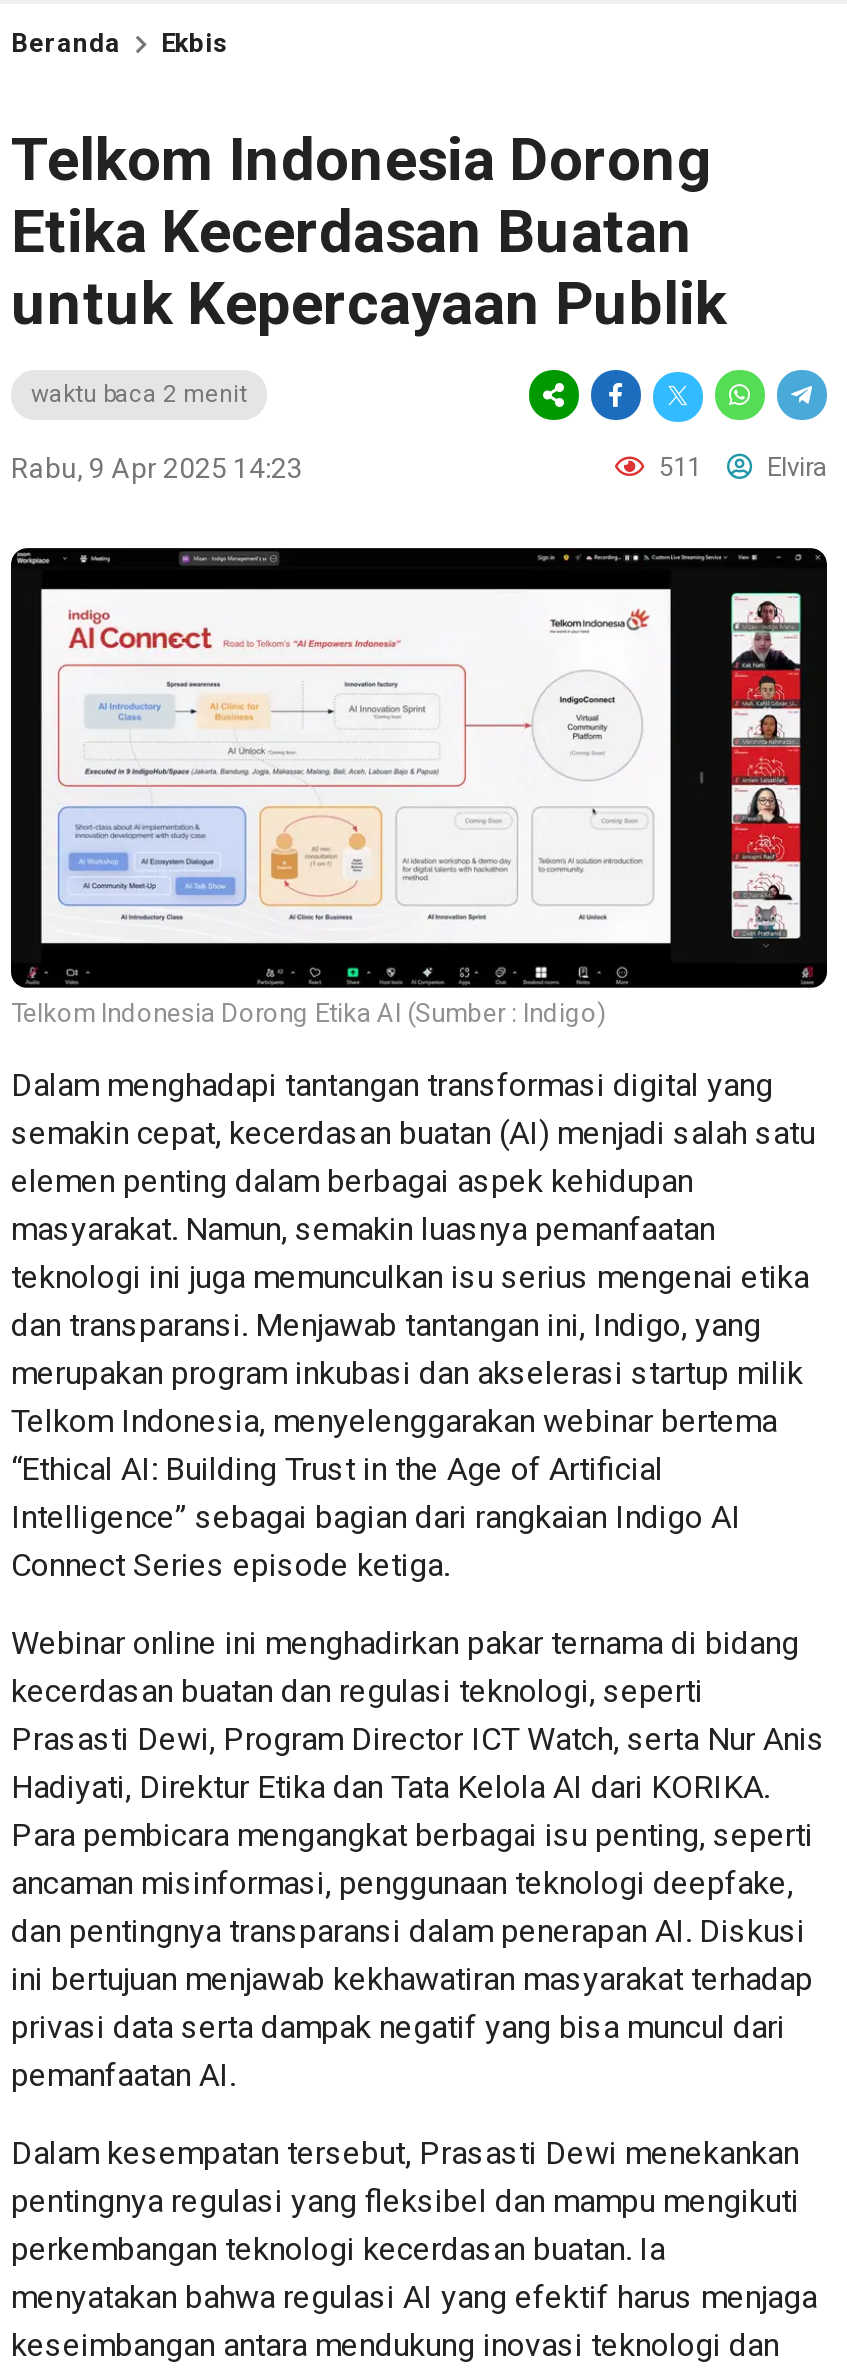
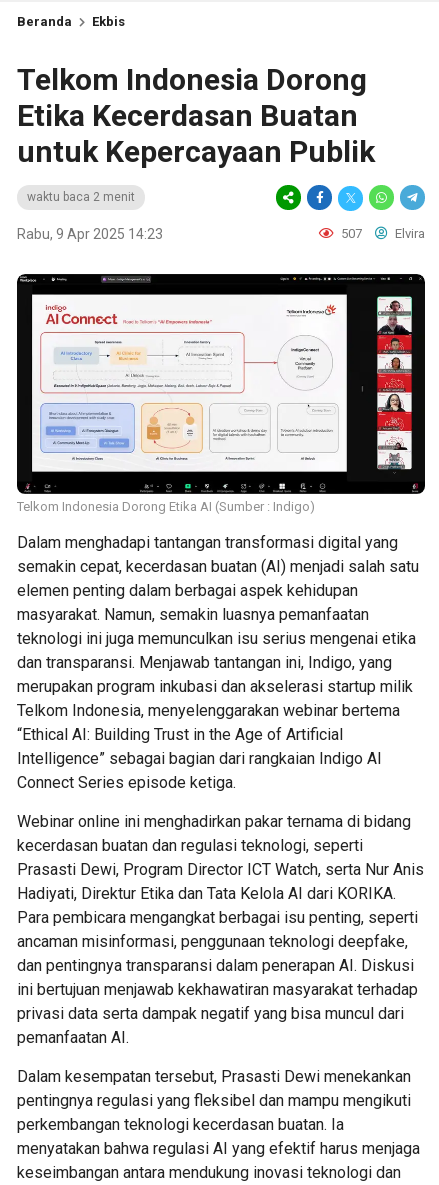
[653,452,827,482] 511 Elvira -> [338,226,425,241] 507 Elvira

